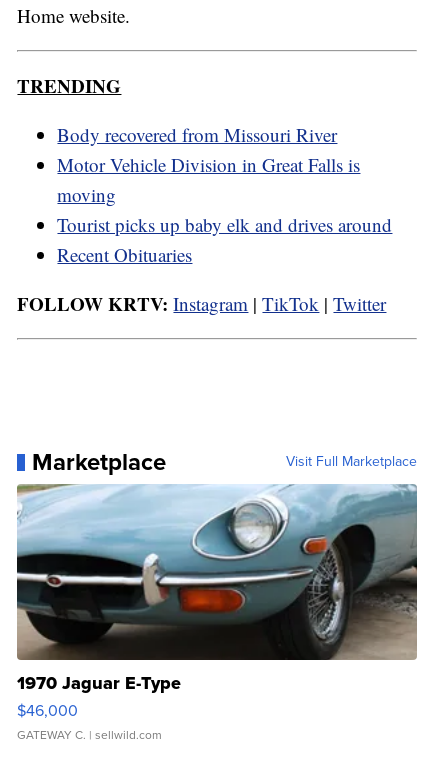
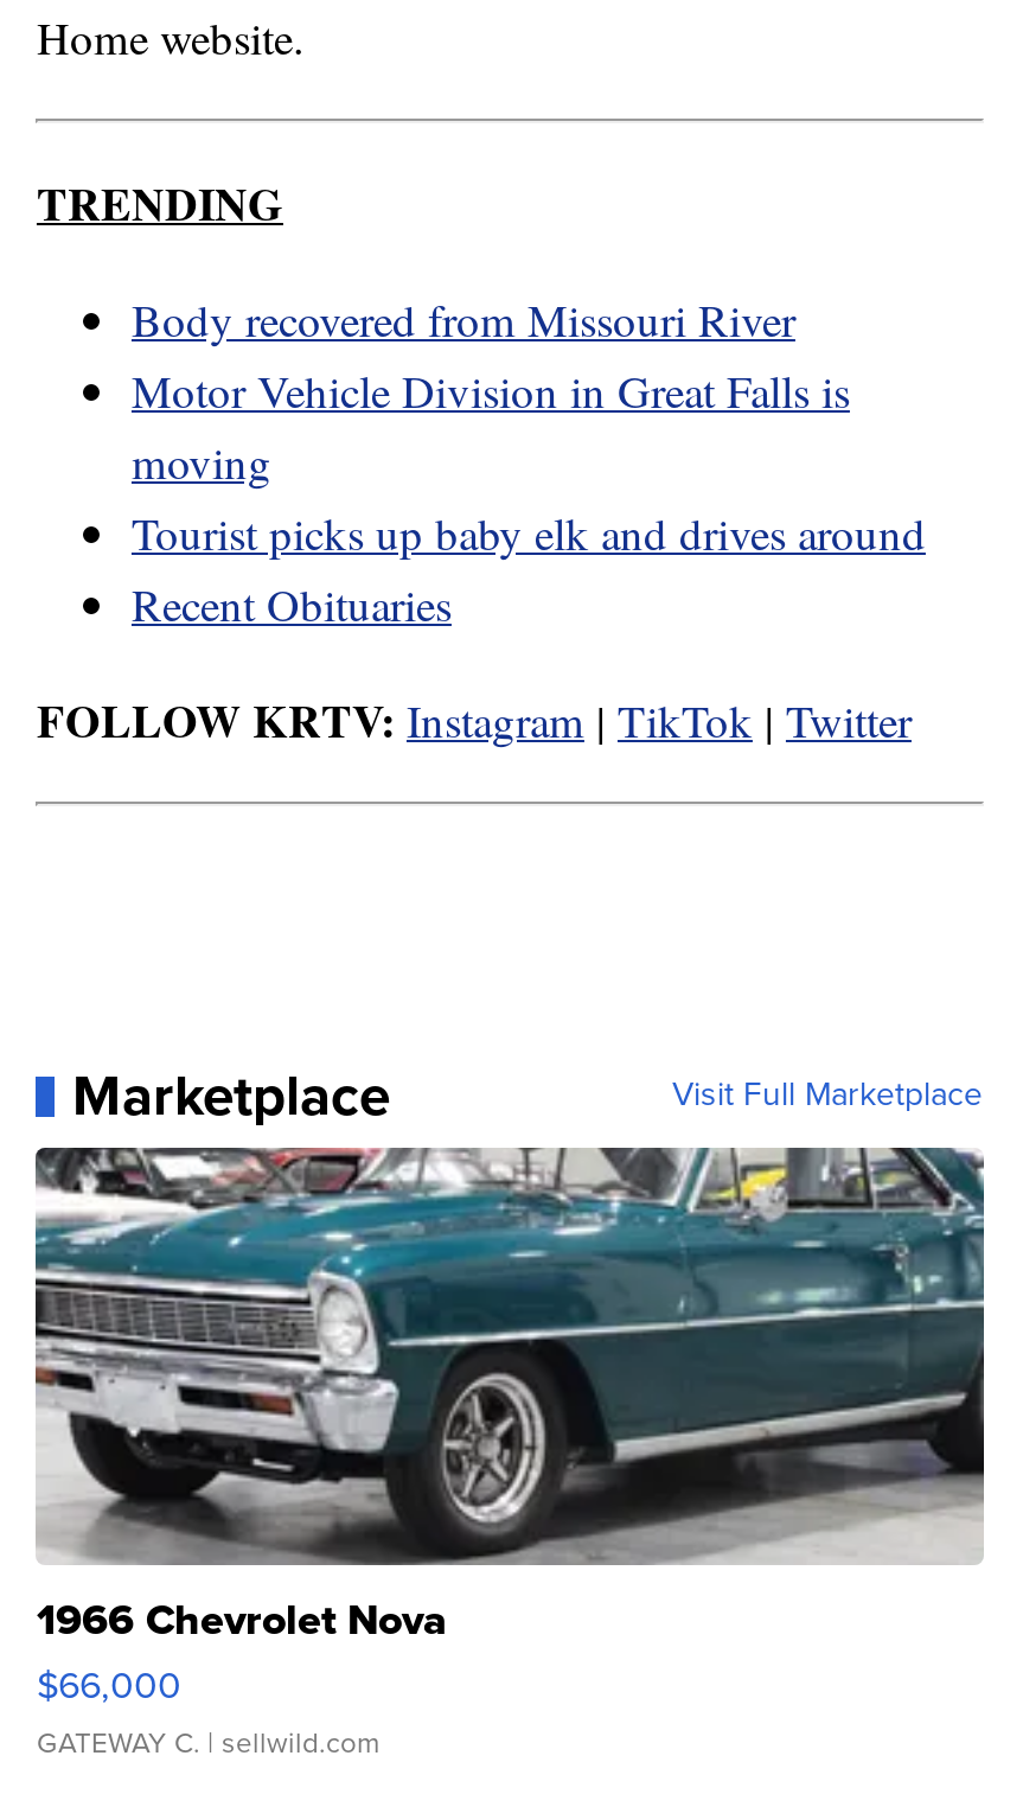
[16,484,417,722] [image] | 1970 Jaguar E-Type | $46,000 -> [33,1145,984,1713] [image] | 1966 Chevrolet Nova | $66,000

